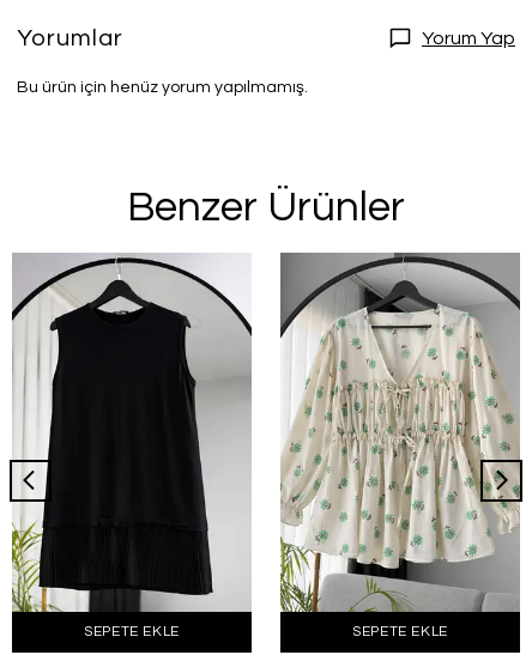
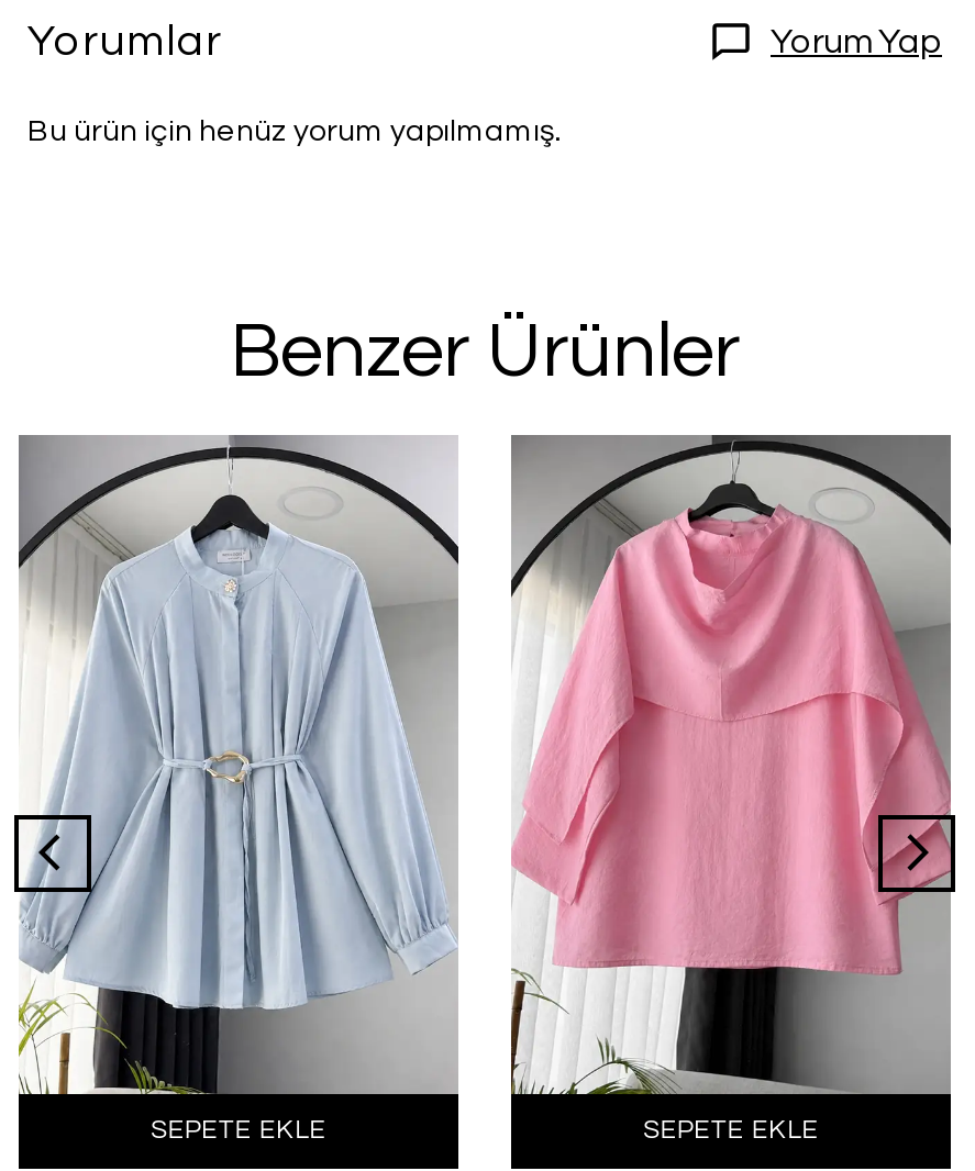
[11,254,252,613] [image] -> [19,435,461,1096] [image]
[279,253,520,613] [image] -> [511,435,951,1094] [image]

